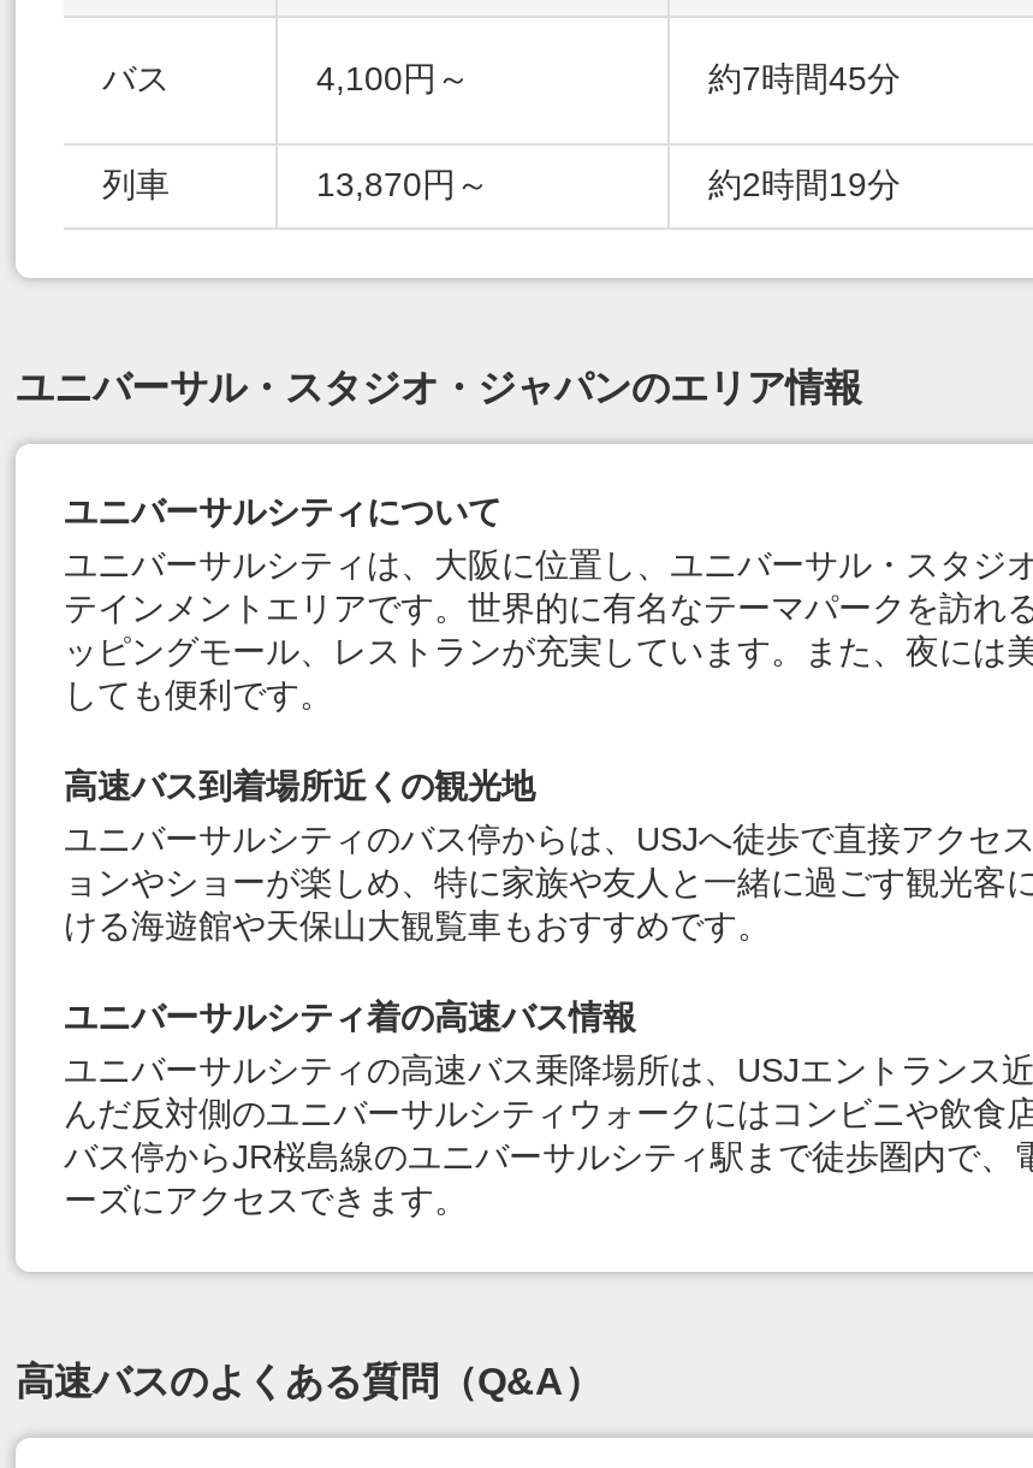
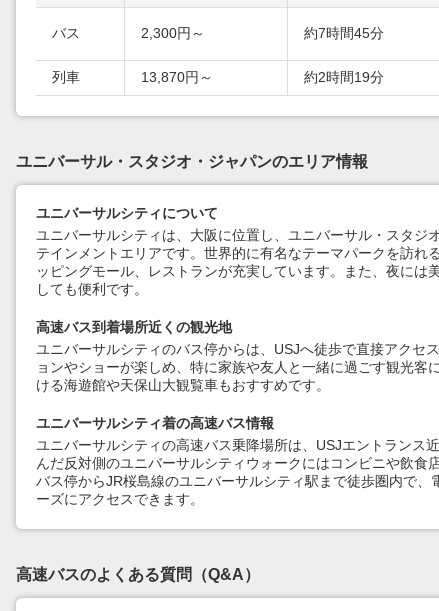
[316,58,470,97] 4,100円～ -> [141,25,205,41] 2,300円～

